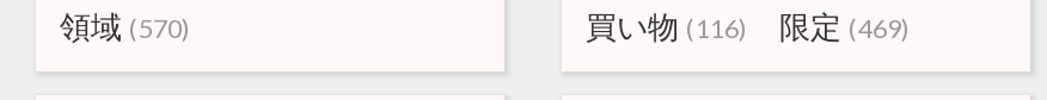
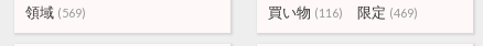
[60,7,191,45] 領域 (570) -> [25,3,86,21] 領域 (569)

